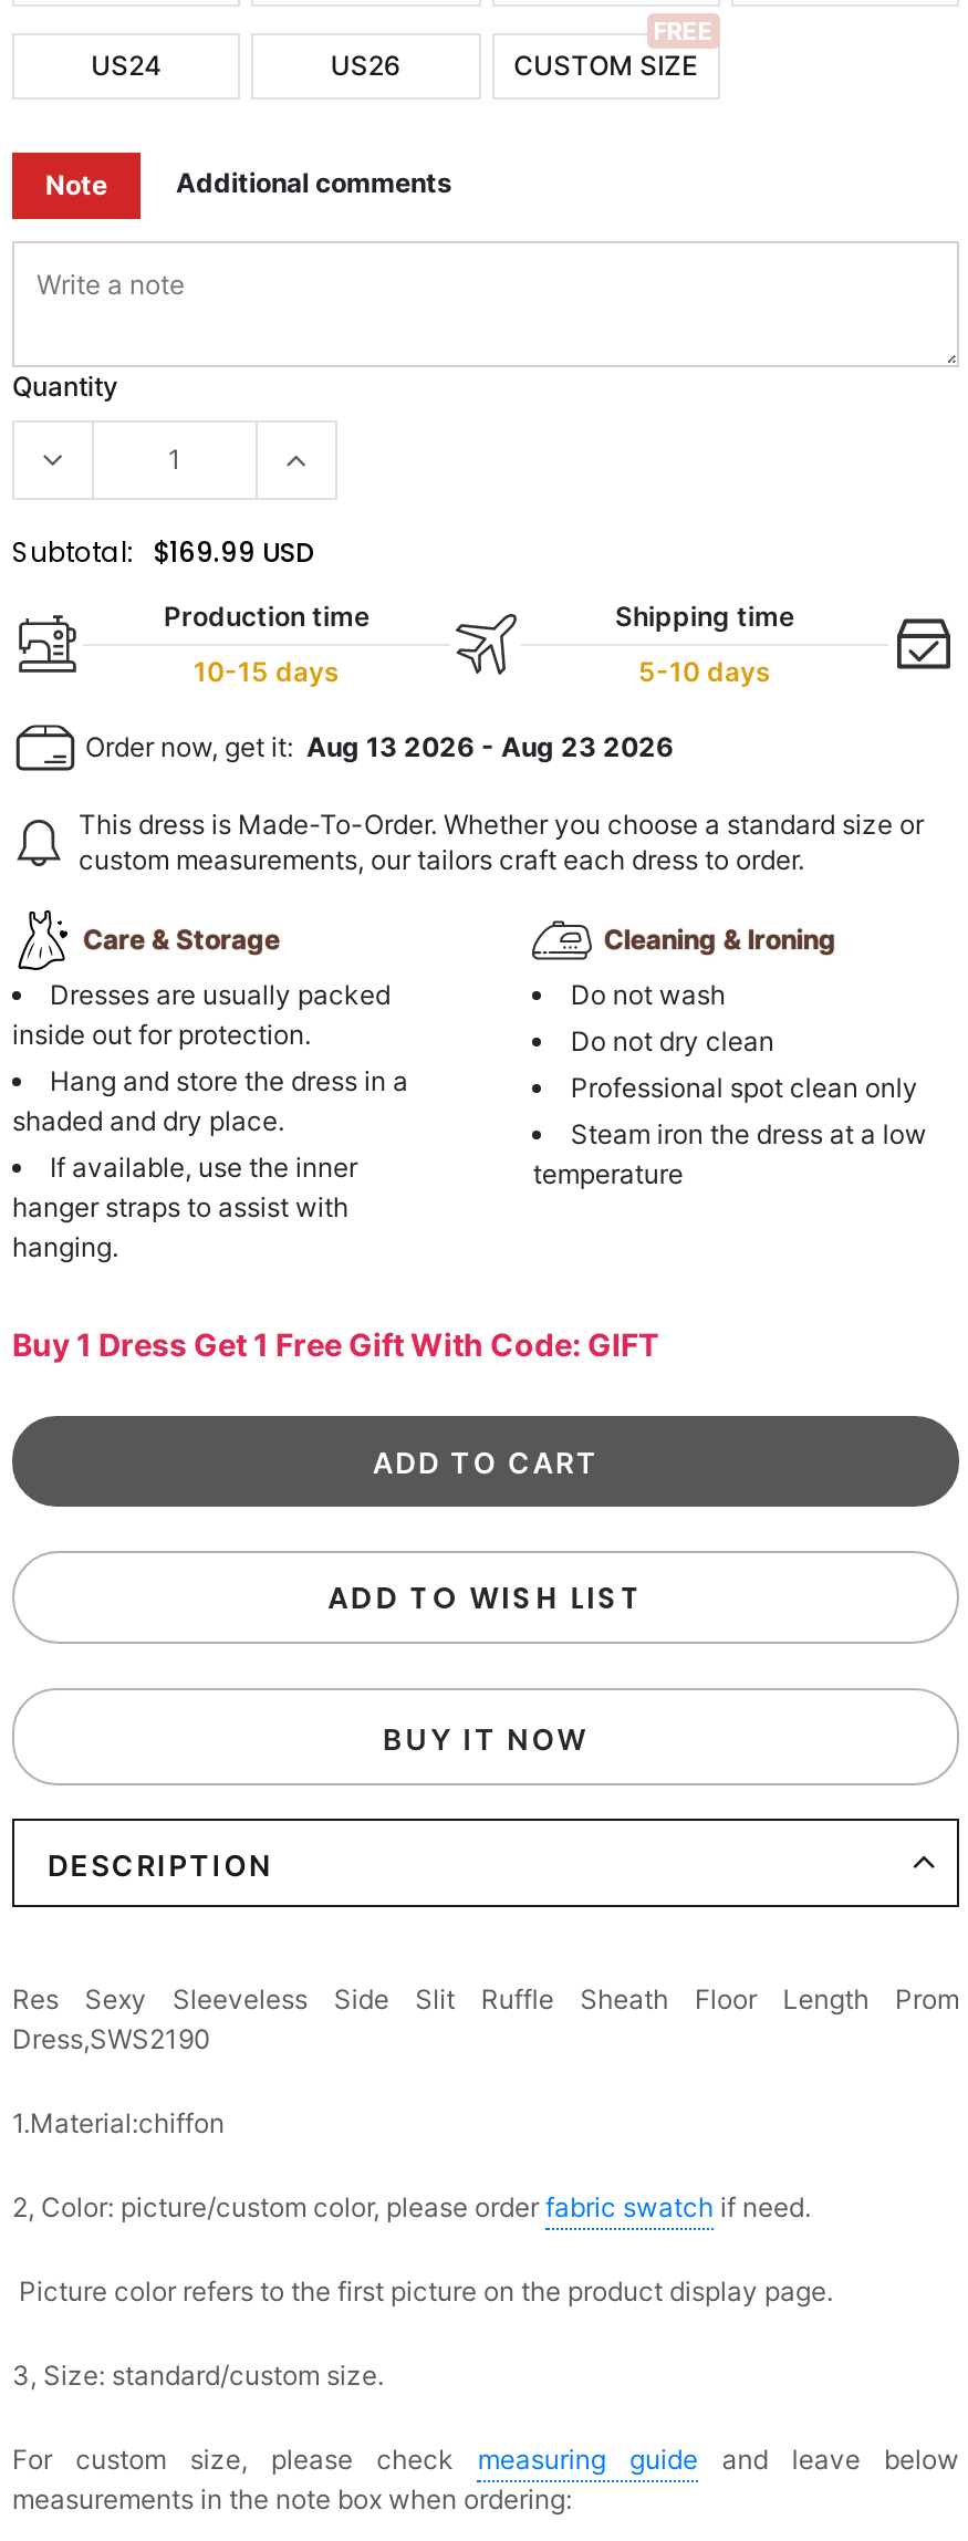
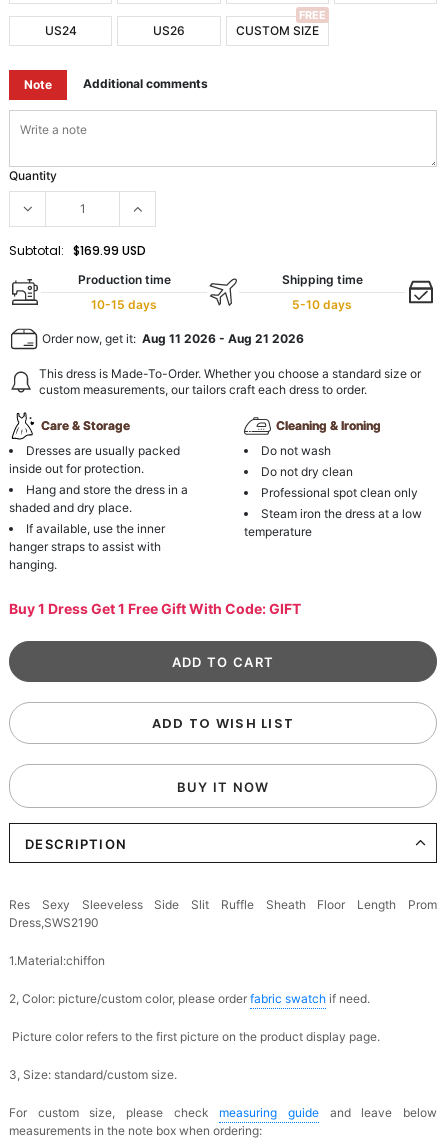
[79,729,674,762] Order now, get it: Aug 13 2026 - Aug 23 2026 -> [39,331,304,346] Order now, get it: Aug 11 2026 - Aug 21 2026

